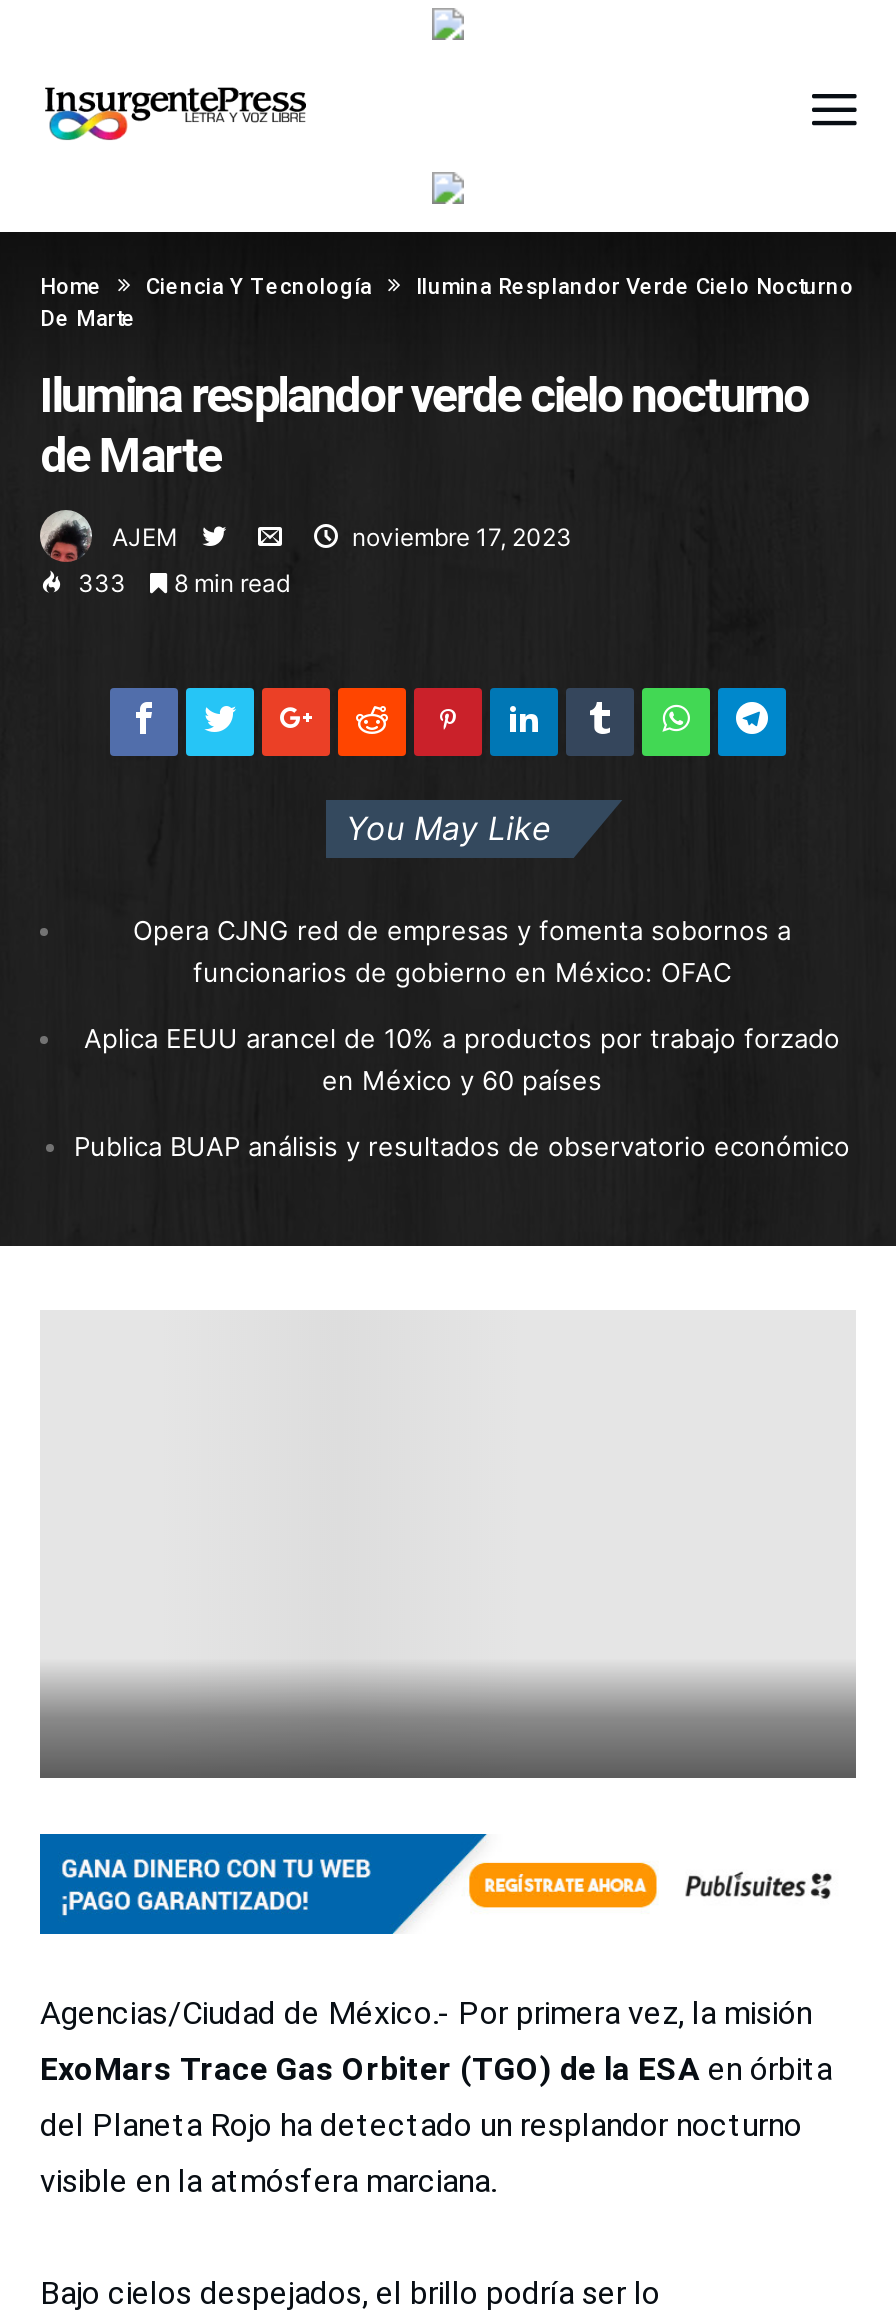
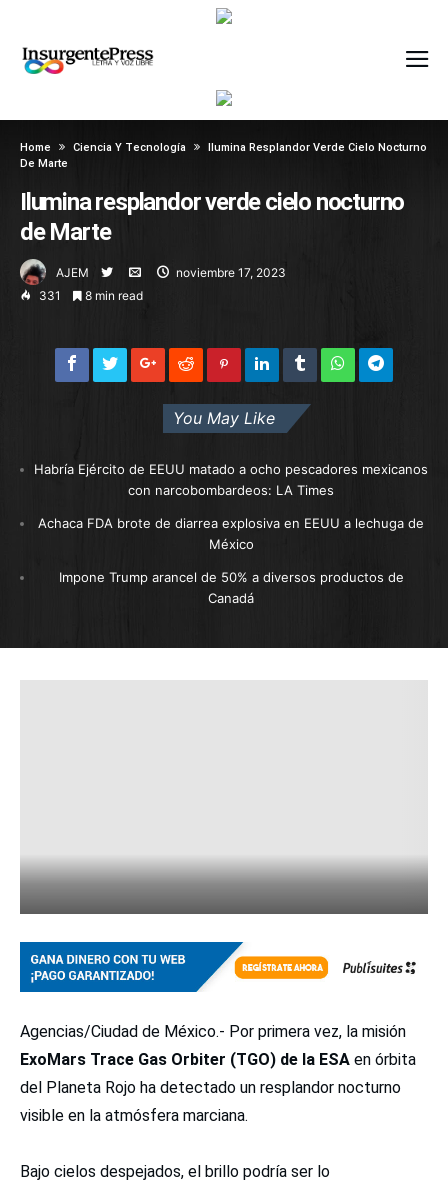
[78,568,290,598] 333 8 min read -> [39,288,143,303] 331 8 min read
[133,914,791,988] Opera CJNG red de empresas y fomenta sobornos a | funcionarios de gobierno en México: OFAC -> [34,461,428,498] Habría Ejército de EEUU matado a ocho pescadores mexicanos | con narcobombardeos: LA Times
[84,1022,840,1096] Aplica EEUU arancel de 10% a productos por trabajo forzado | en México y 60 países -> [38,515,424,552] Achaca FDA brote de diarrea explosiva en EEUU a lechuga de | México
[74,1130,850,1162] Publica BUAP análisis y resultados de observatorio económico -> [58,569,403,606] Impone Trump arancel de 50% a diversos productos de | Canadá

